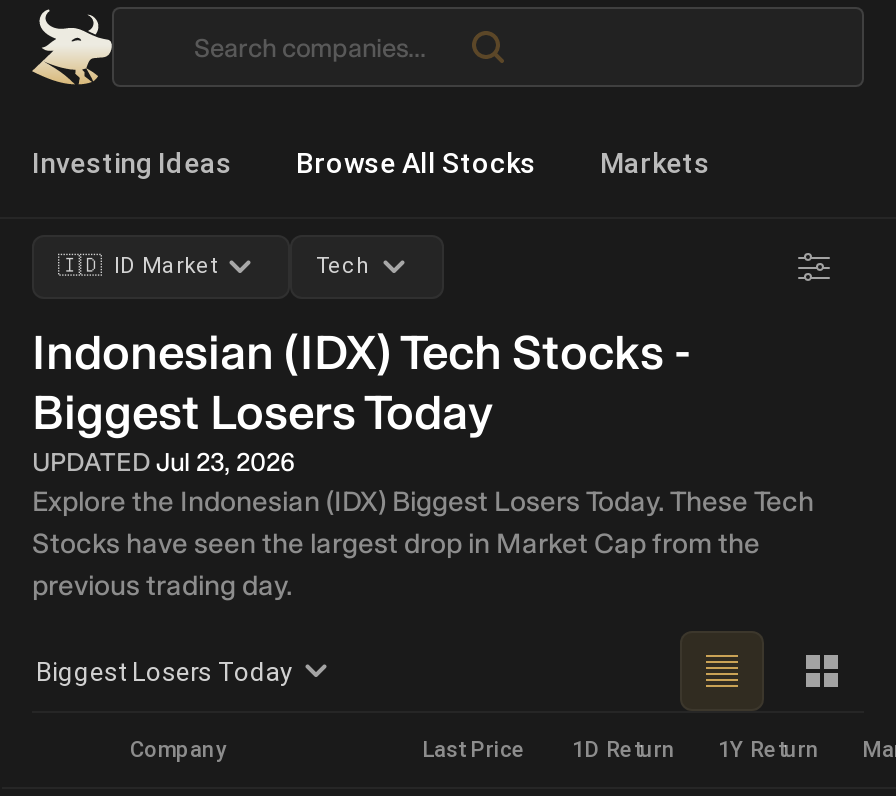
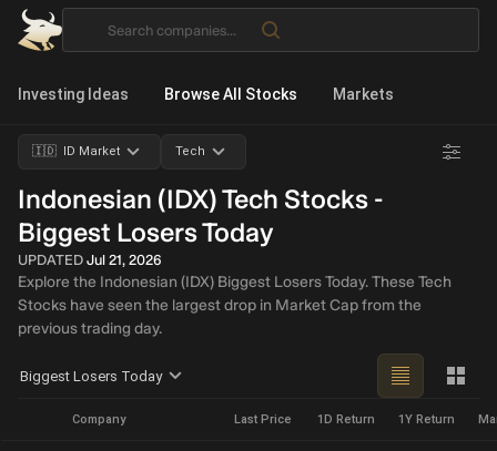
[32,447,296,477] UPDATED Jul 23, 2026 -> [18,252,162,268] UPDATED Jul 21, 2026

